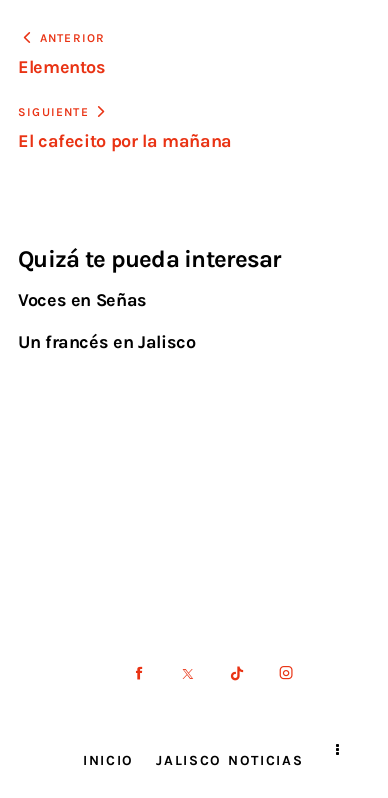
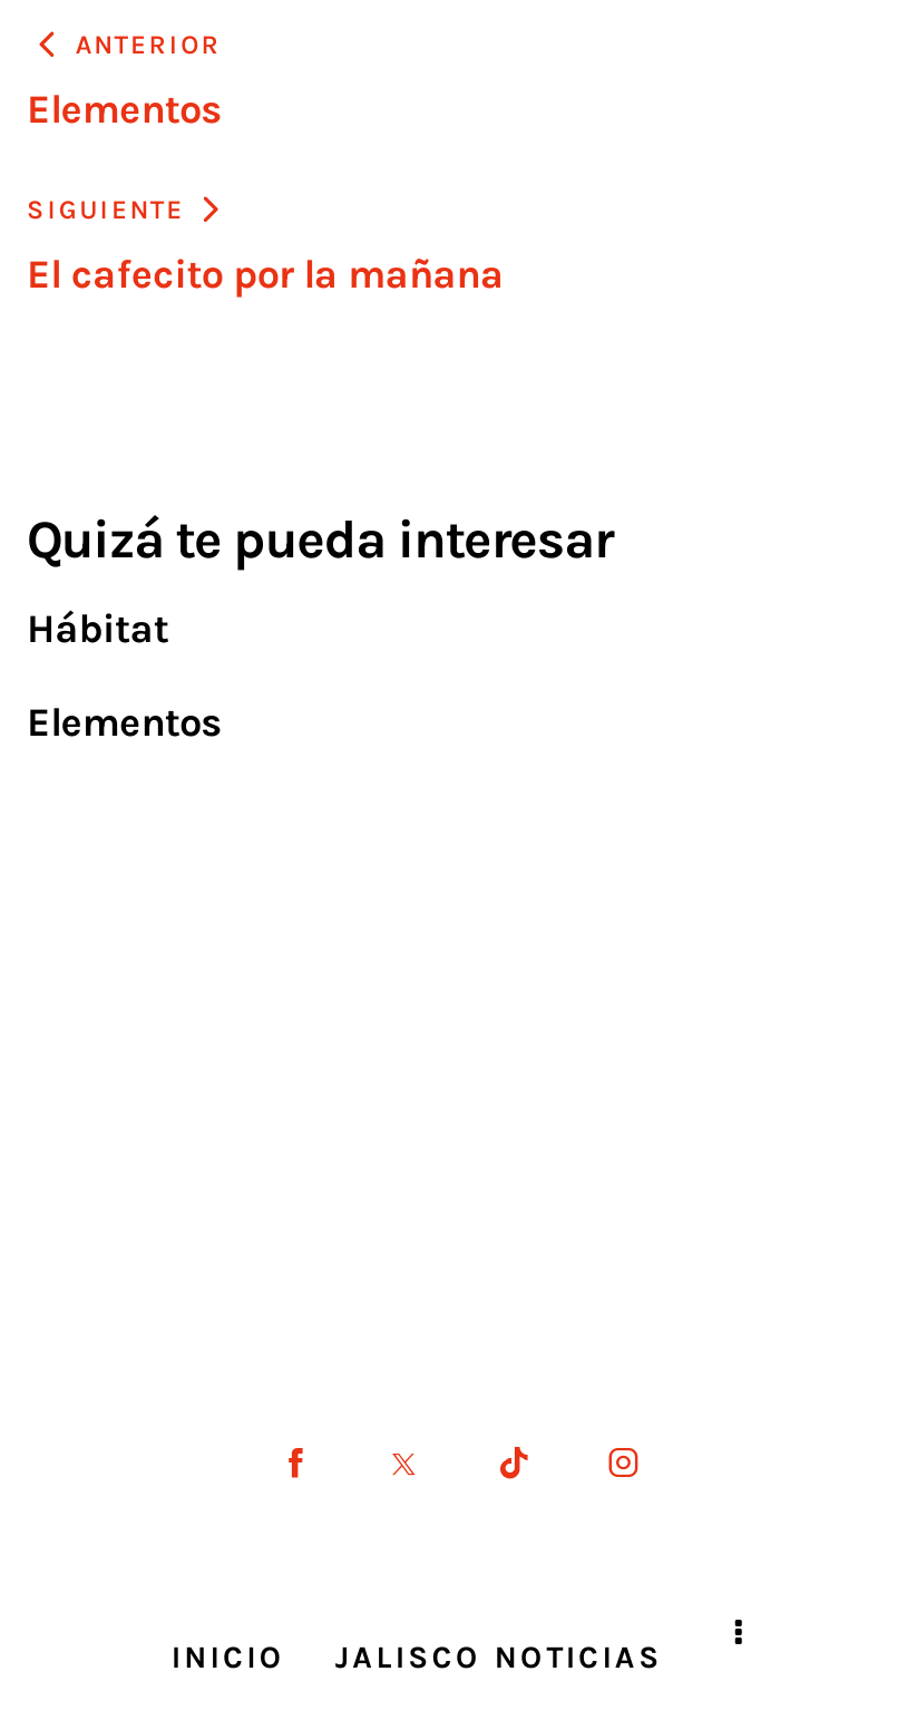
[18,289,147,311] Voces en Señas -> [27,604,168,653] Hábitat
[18,331,195,353] Un francés en Jalisco -> [27,698,222,747] Elementos

